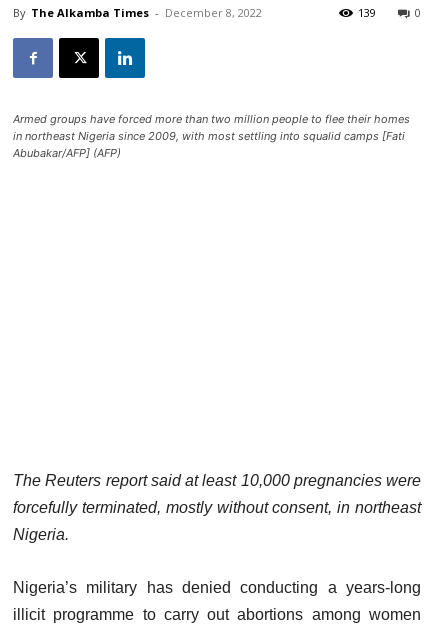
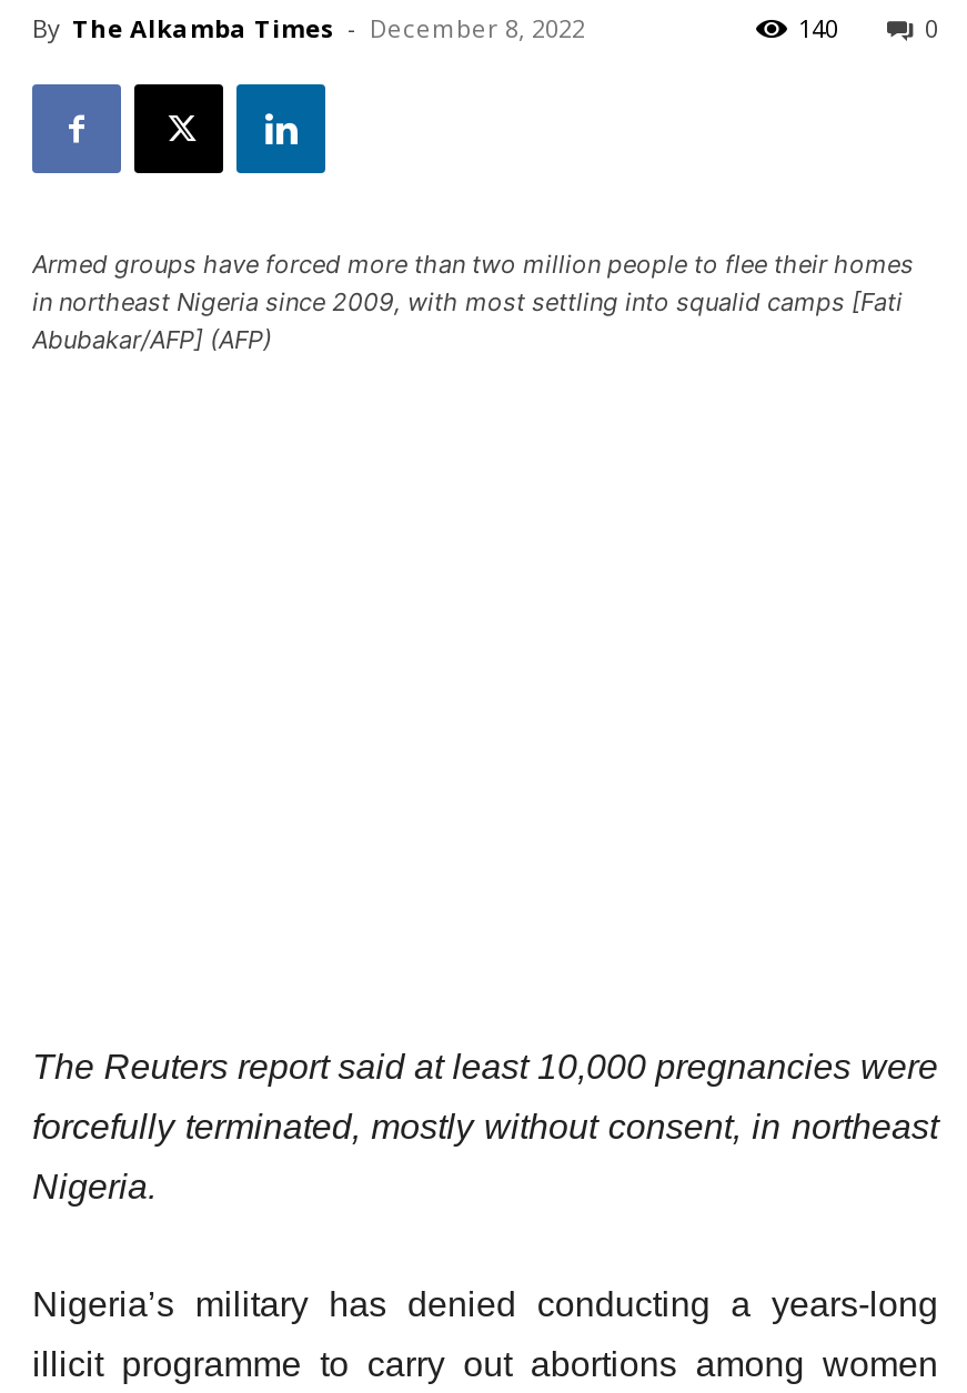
[358,5,376,20] 139 -> [798,11,838,44] 140

